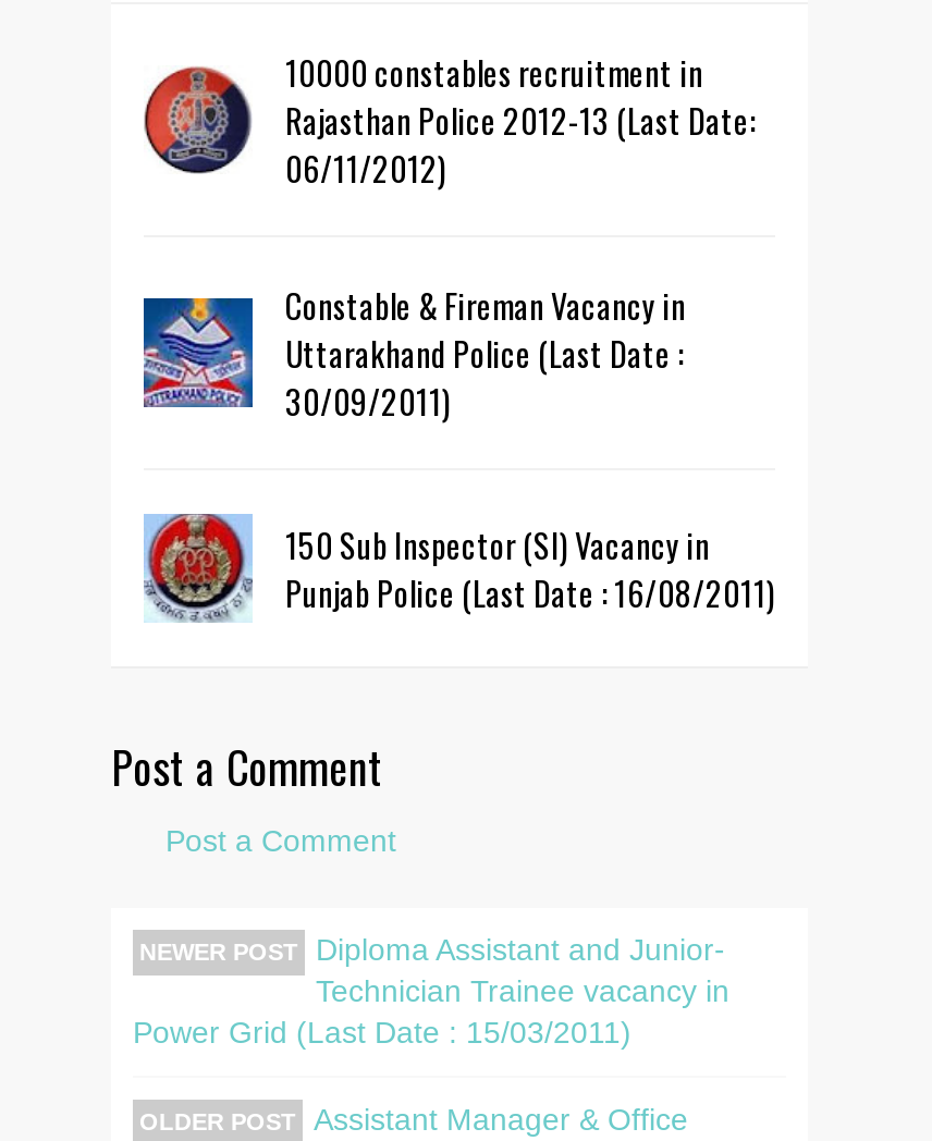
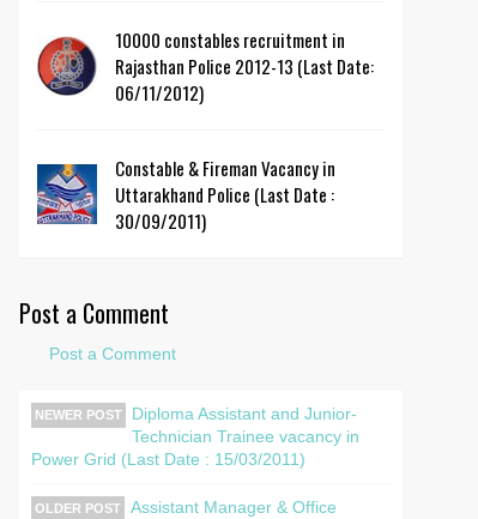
[144,512,775,623] [image] | 150 Sub Inspector (SI) Vacancy in | Punjab Police (Last Date : 16/08/2011) -> none

